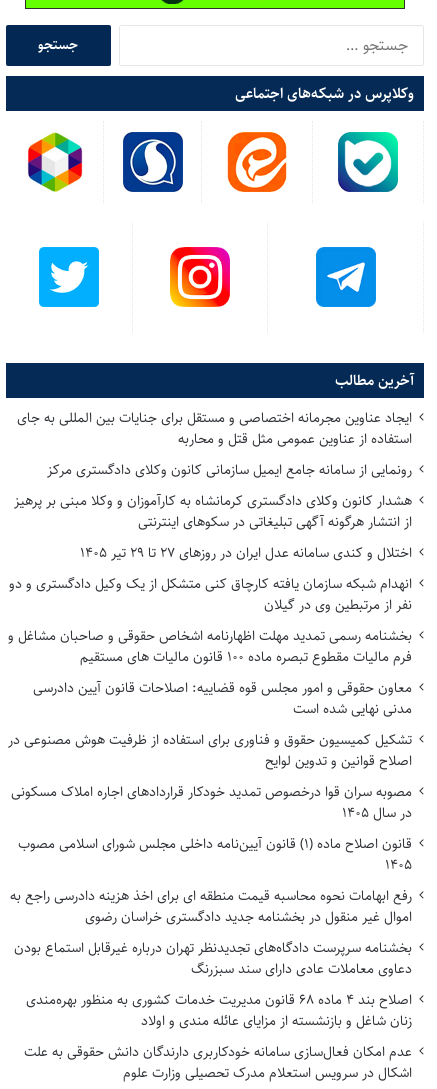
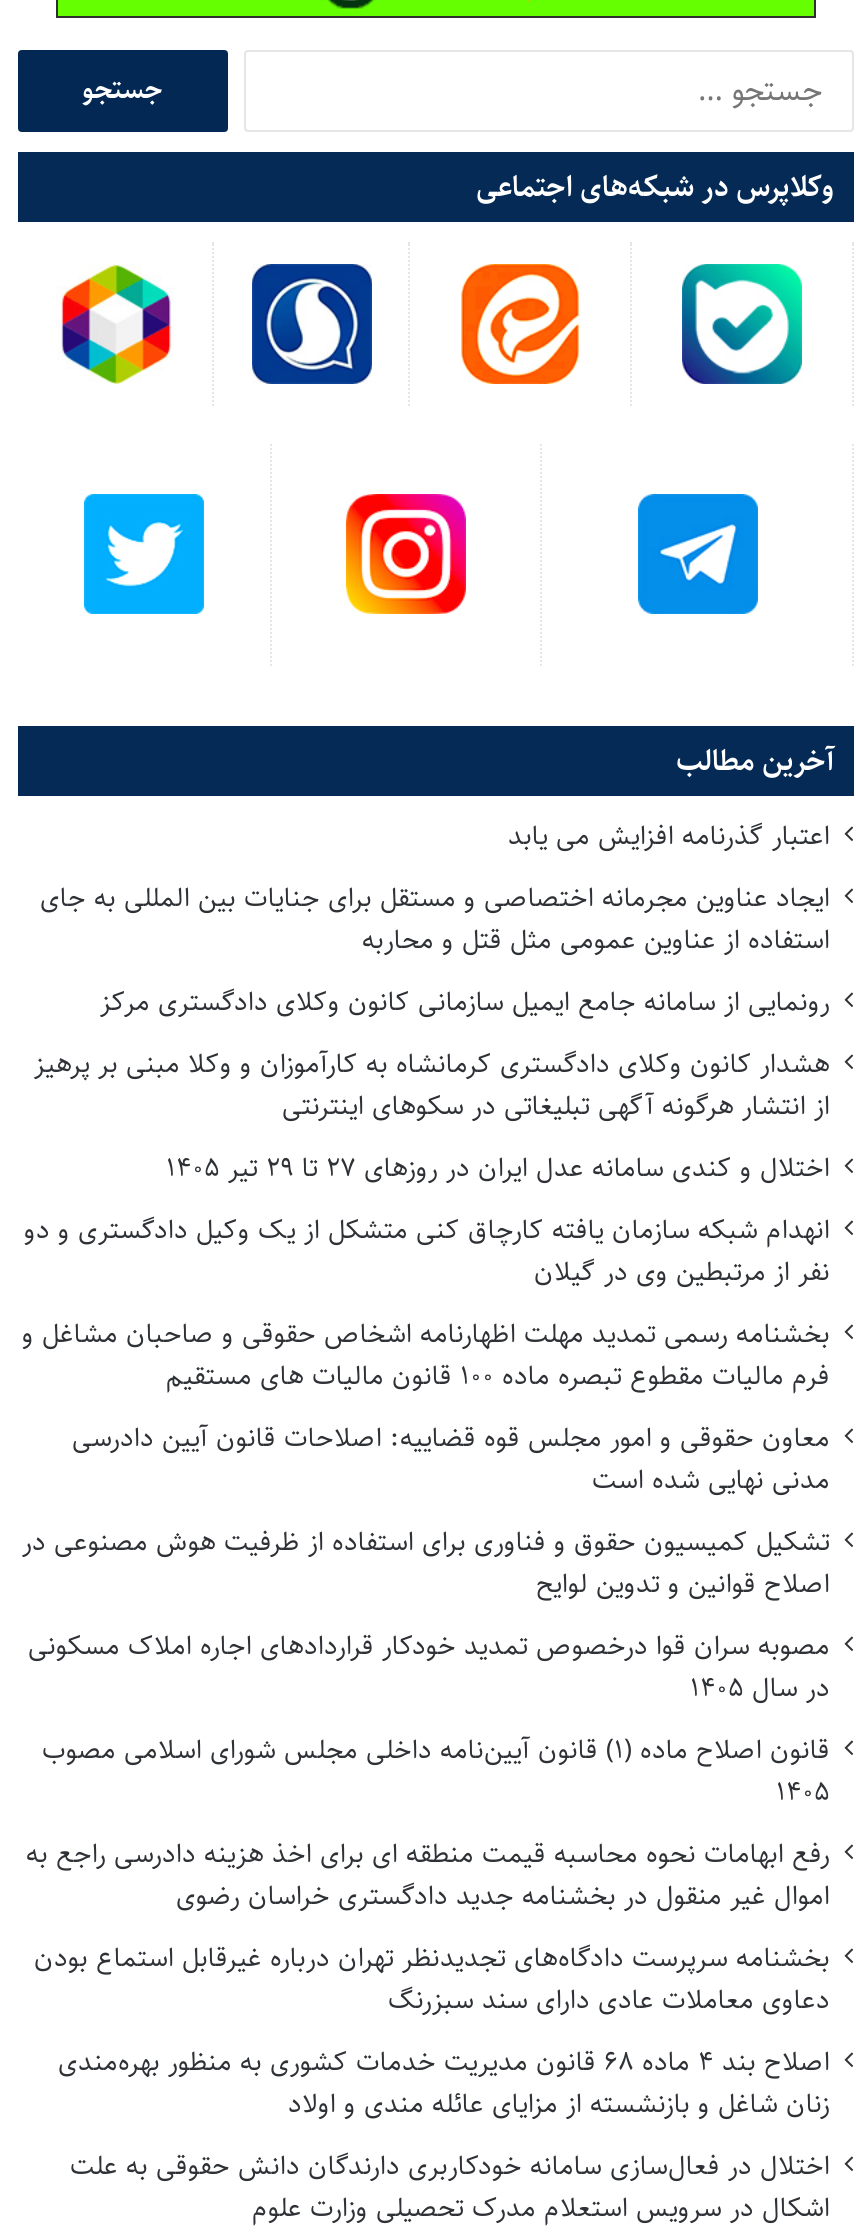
none -> [508,814,830,858] اعتبار گذرنامه افزایش می یابد
[24,1041,412,1063] عدم امکان فعال‌سازی سامانه خودکاربری دارندگان دانش حقوقی به علت -> [70,2144,830,2188] اختلال در فعال‌سازی سامانه خودکاربری دارندگان دانش حقوقی به علت

